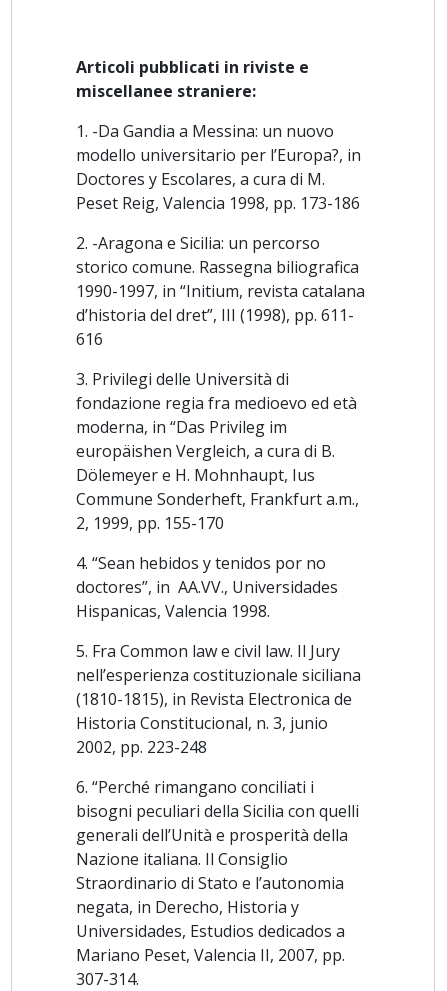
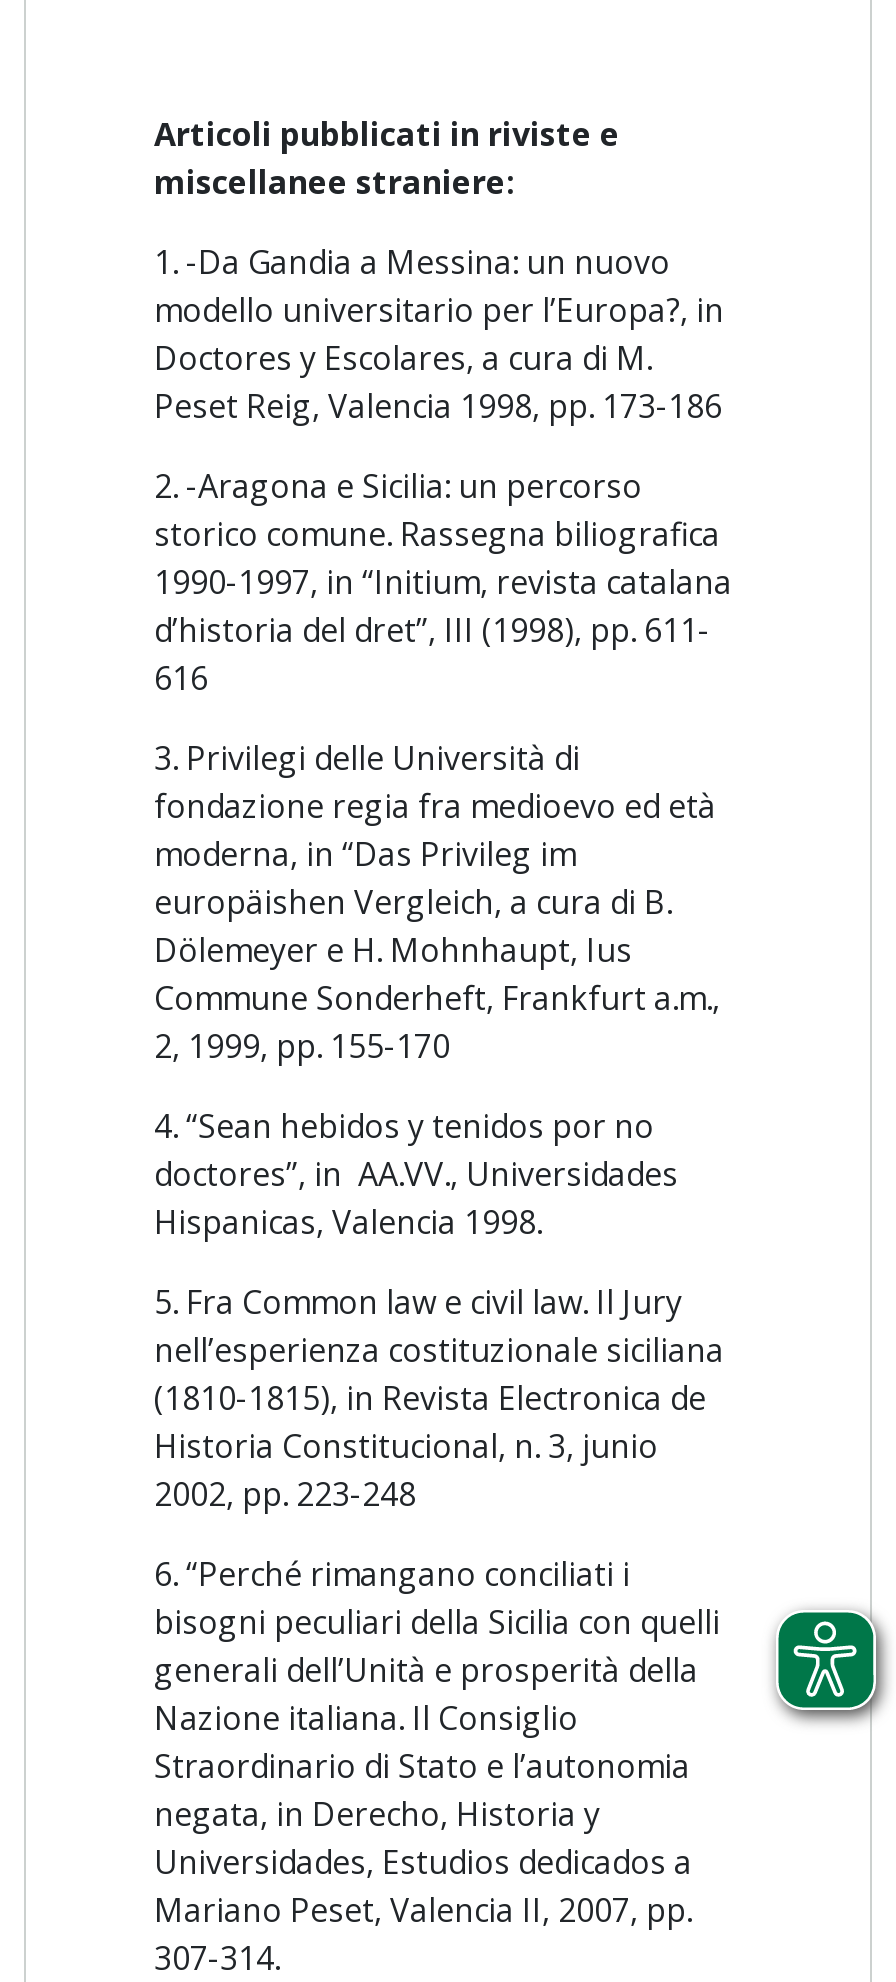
none -> [770,1606,890,1726] [image]

